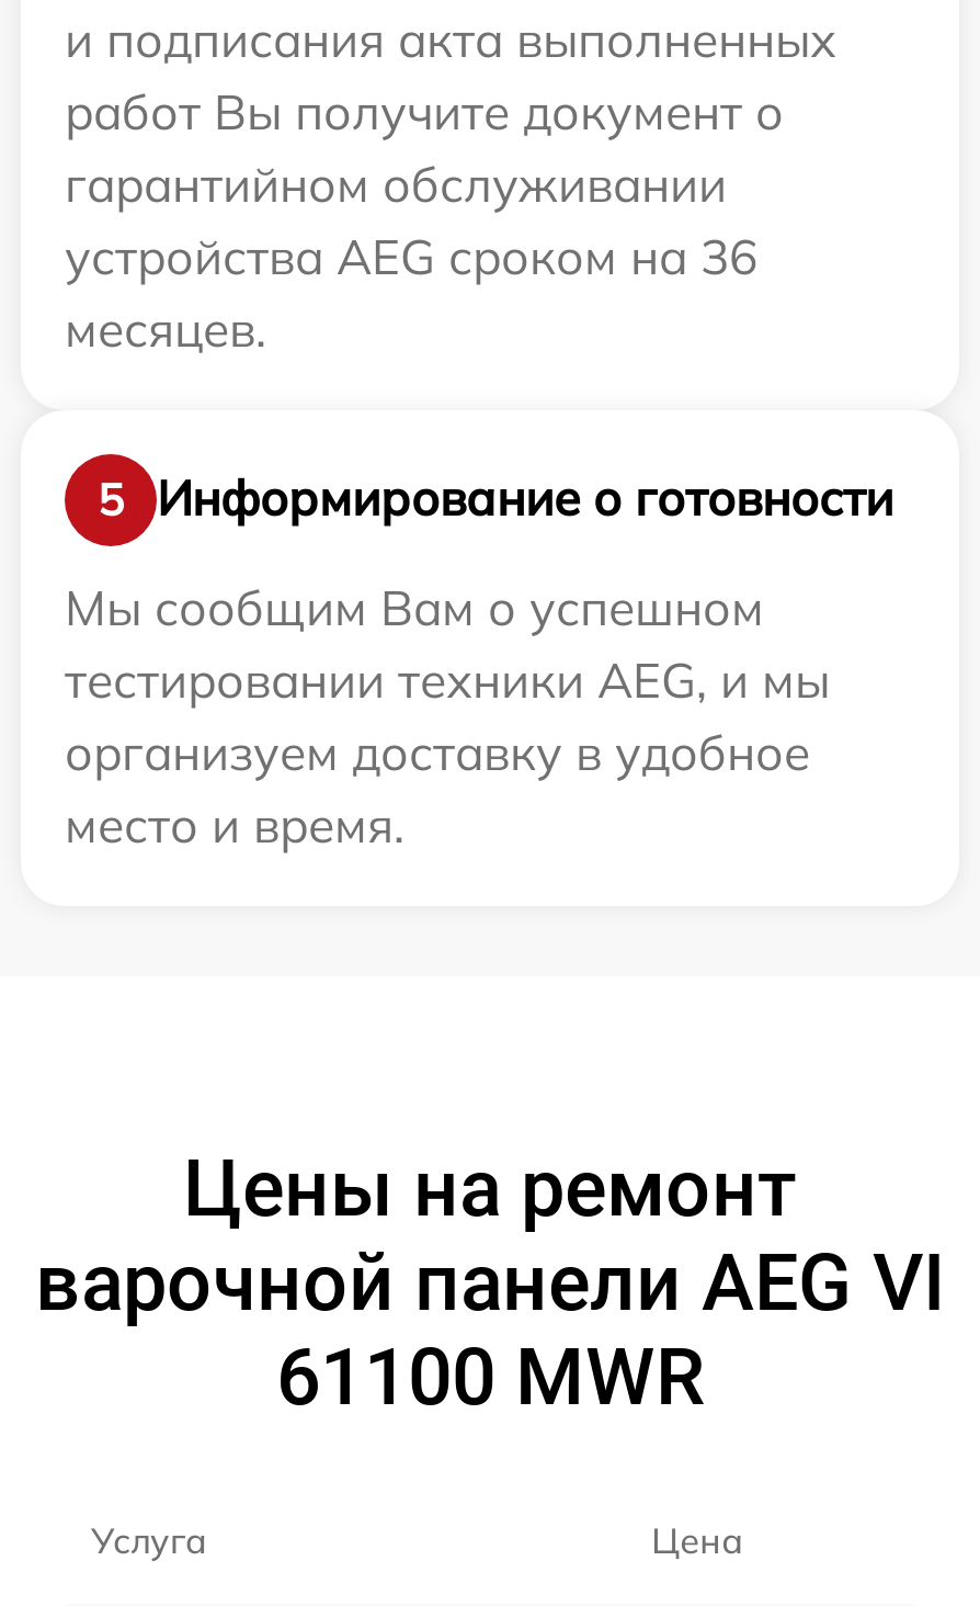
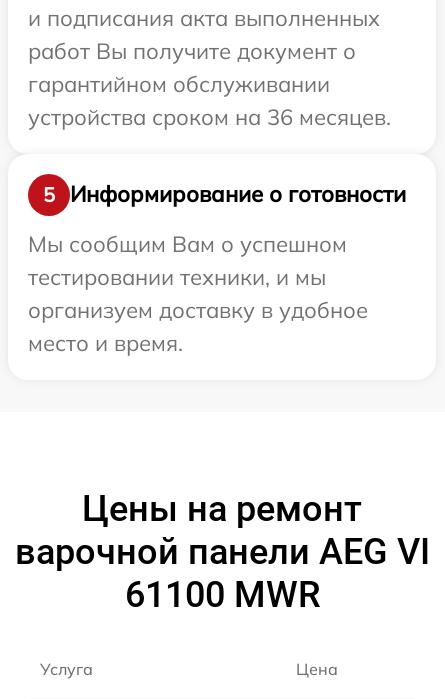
[65,225,757,359] устройства AEG сроком на 36 | месяцев. -> [28,103,391,131] устройства сроком на 36 месяцев.
[65,649,830,710] тестировании техники AEG, и мы -> [28,263,326,291] тестировании техники, и мы

